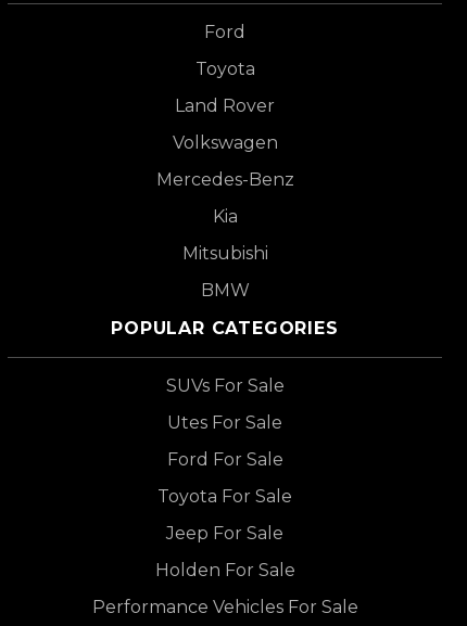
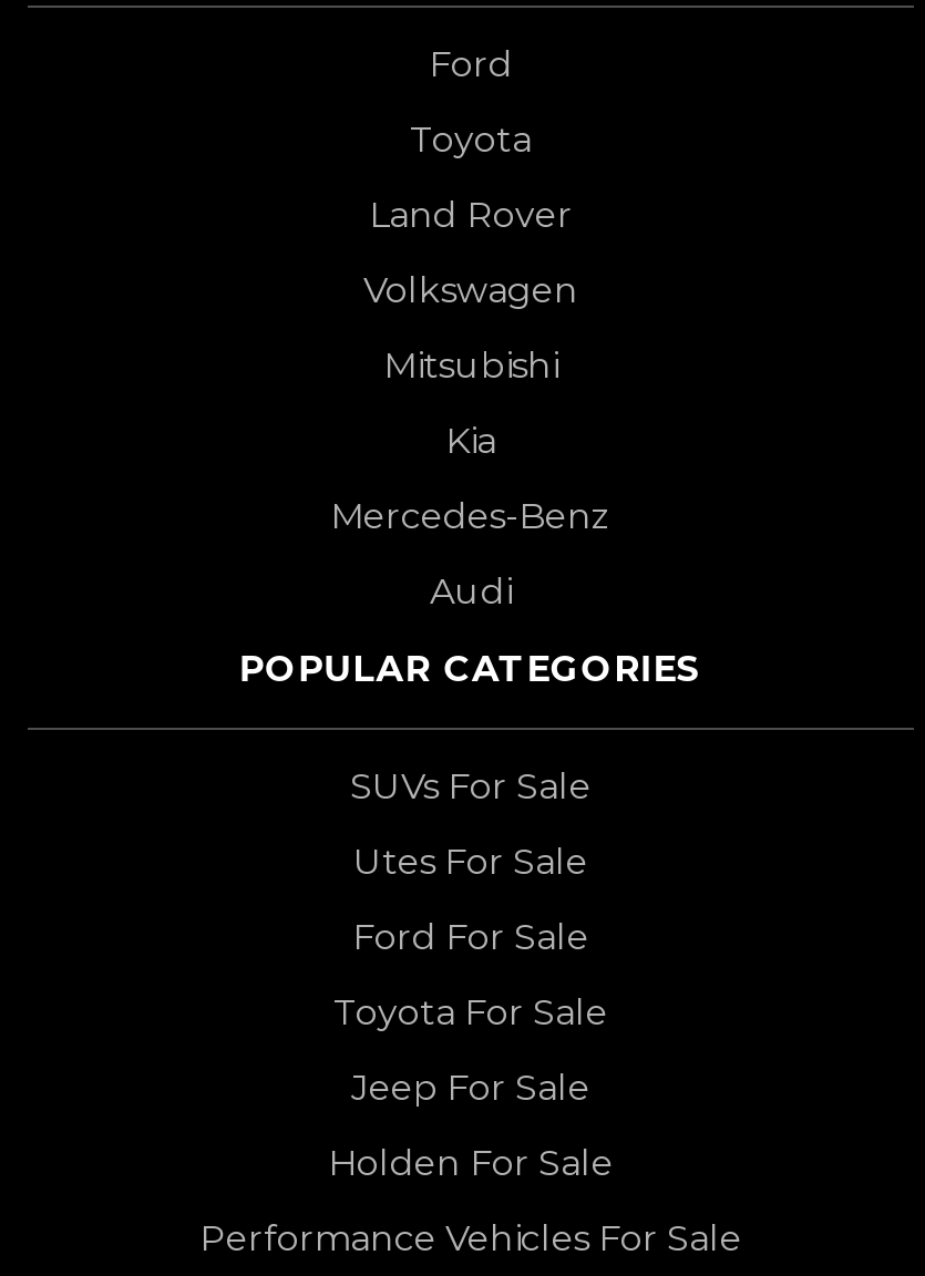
moved [156,169,294,190] -> [330,495,611,537]: Mercedes-Benz
moved [182,206,268,264] -> [383,344,558,462]: Kia | Mitsubishi
[200,280,249,301] BMW -> [430,570,512,613] Audi

